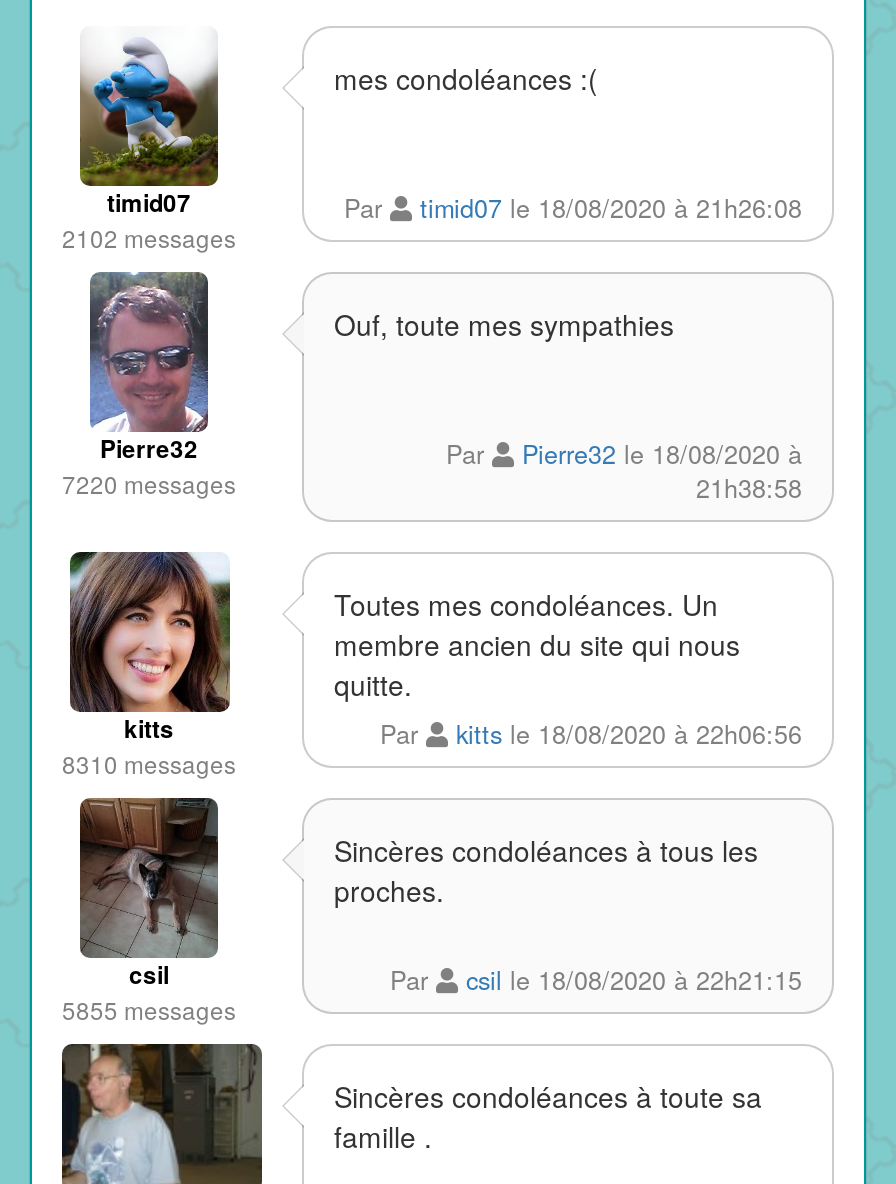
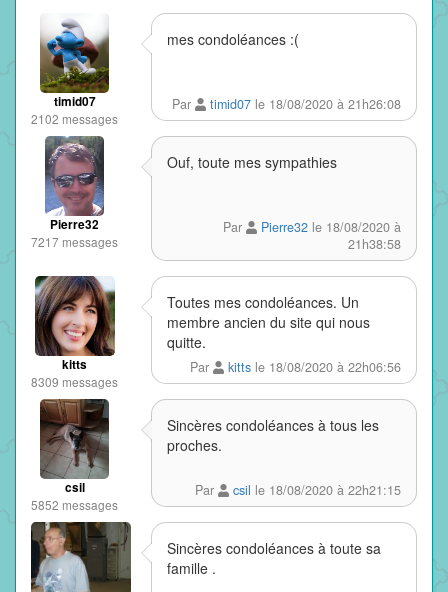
[62,466,236,500] 7220 messages -> [31,233,118,250] 7217 messages
[62,746,236,780] 8310 messages -> [31,373,118,390] 8309 messages
[62,992,236,1026] 5855 messages -> [31,496,118,513] 5852 messages

